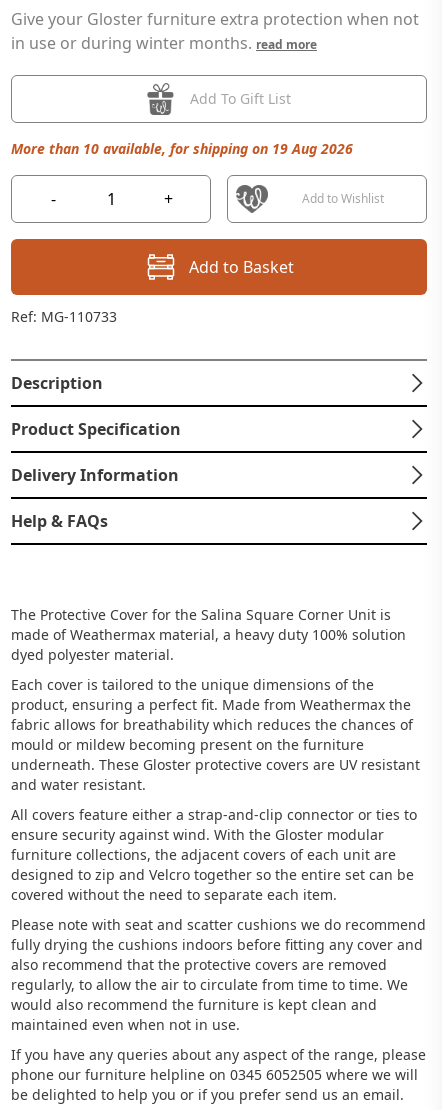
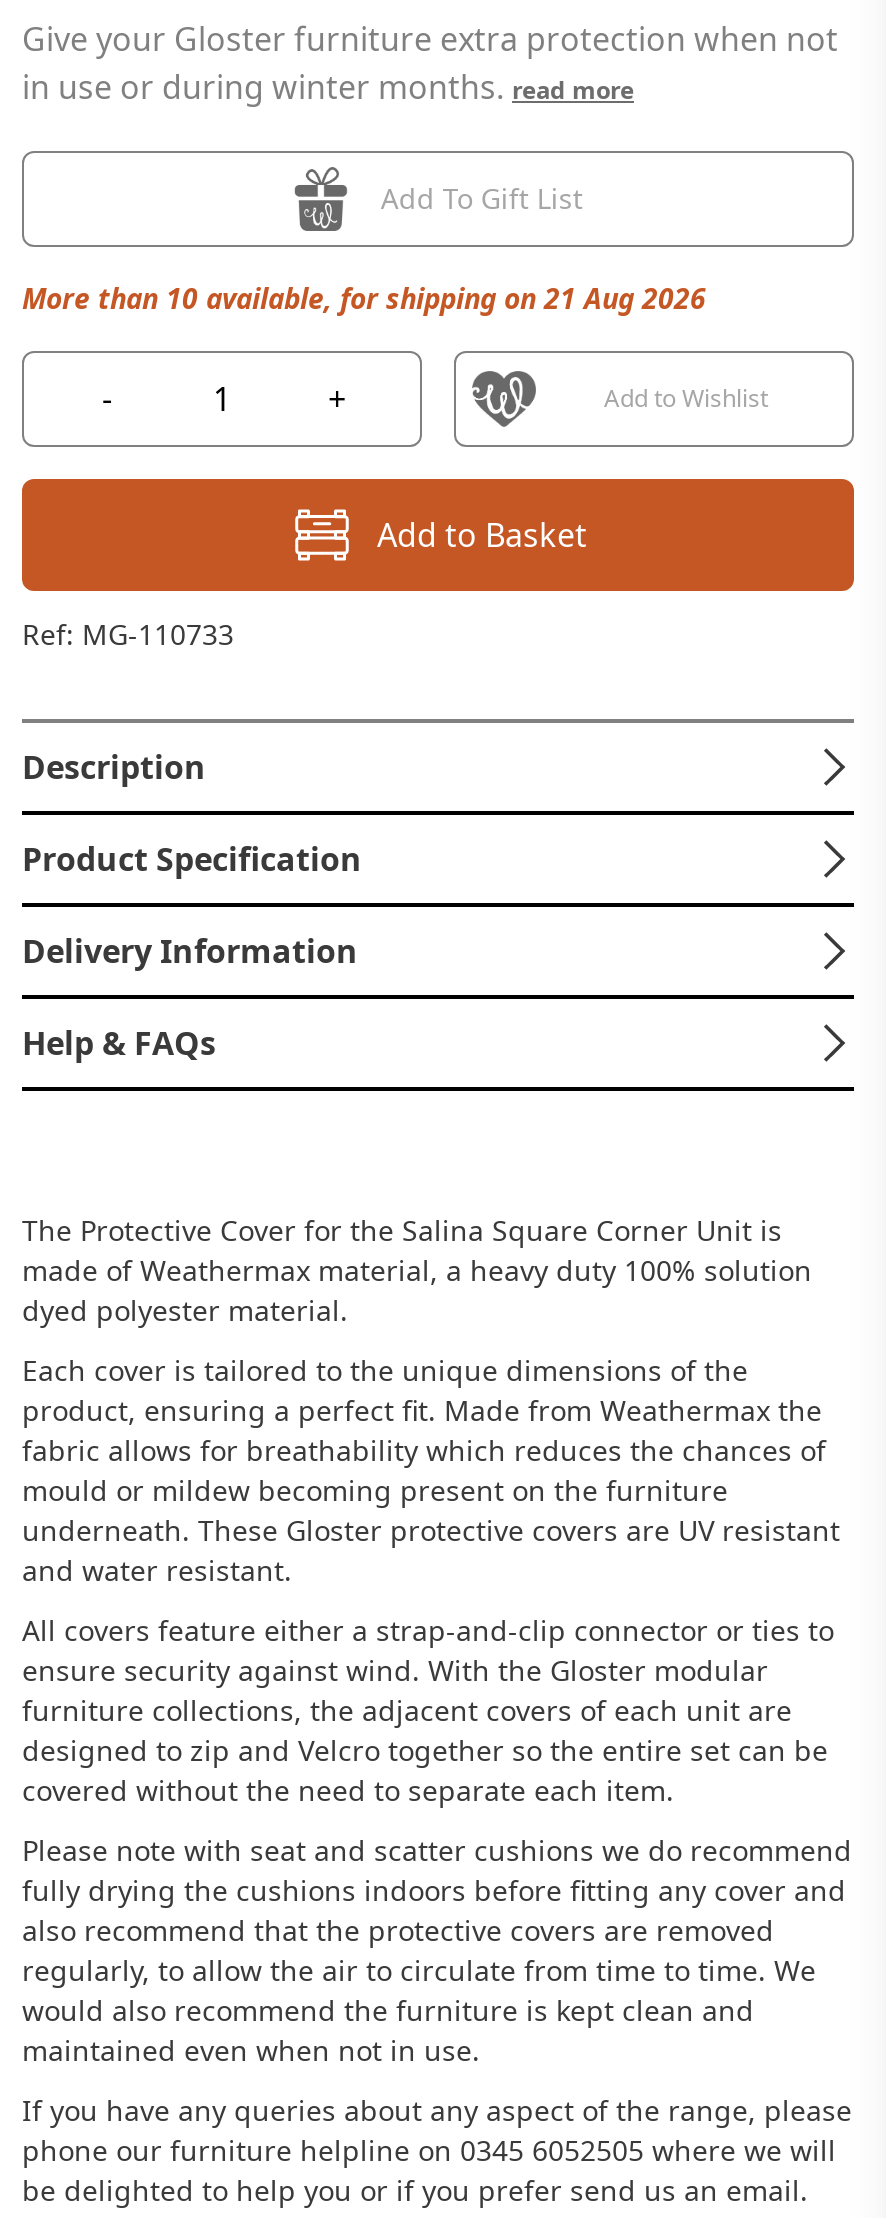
[11,139,353,158] More than 10 available, for shipping on 19 Aug 2026 -> [22,279,706,317] More than 10 available, for shipping on 21 Aug 2026

